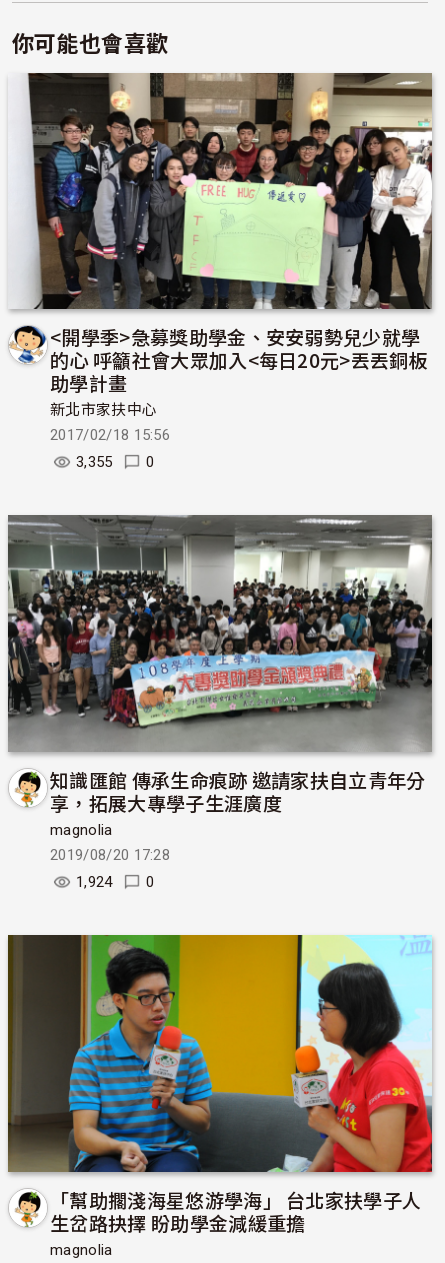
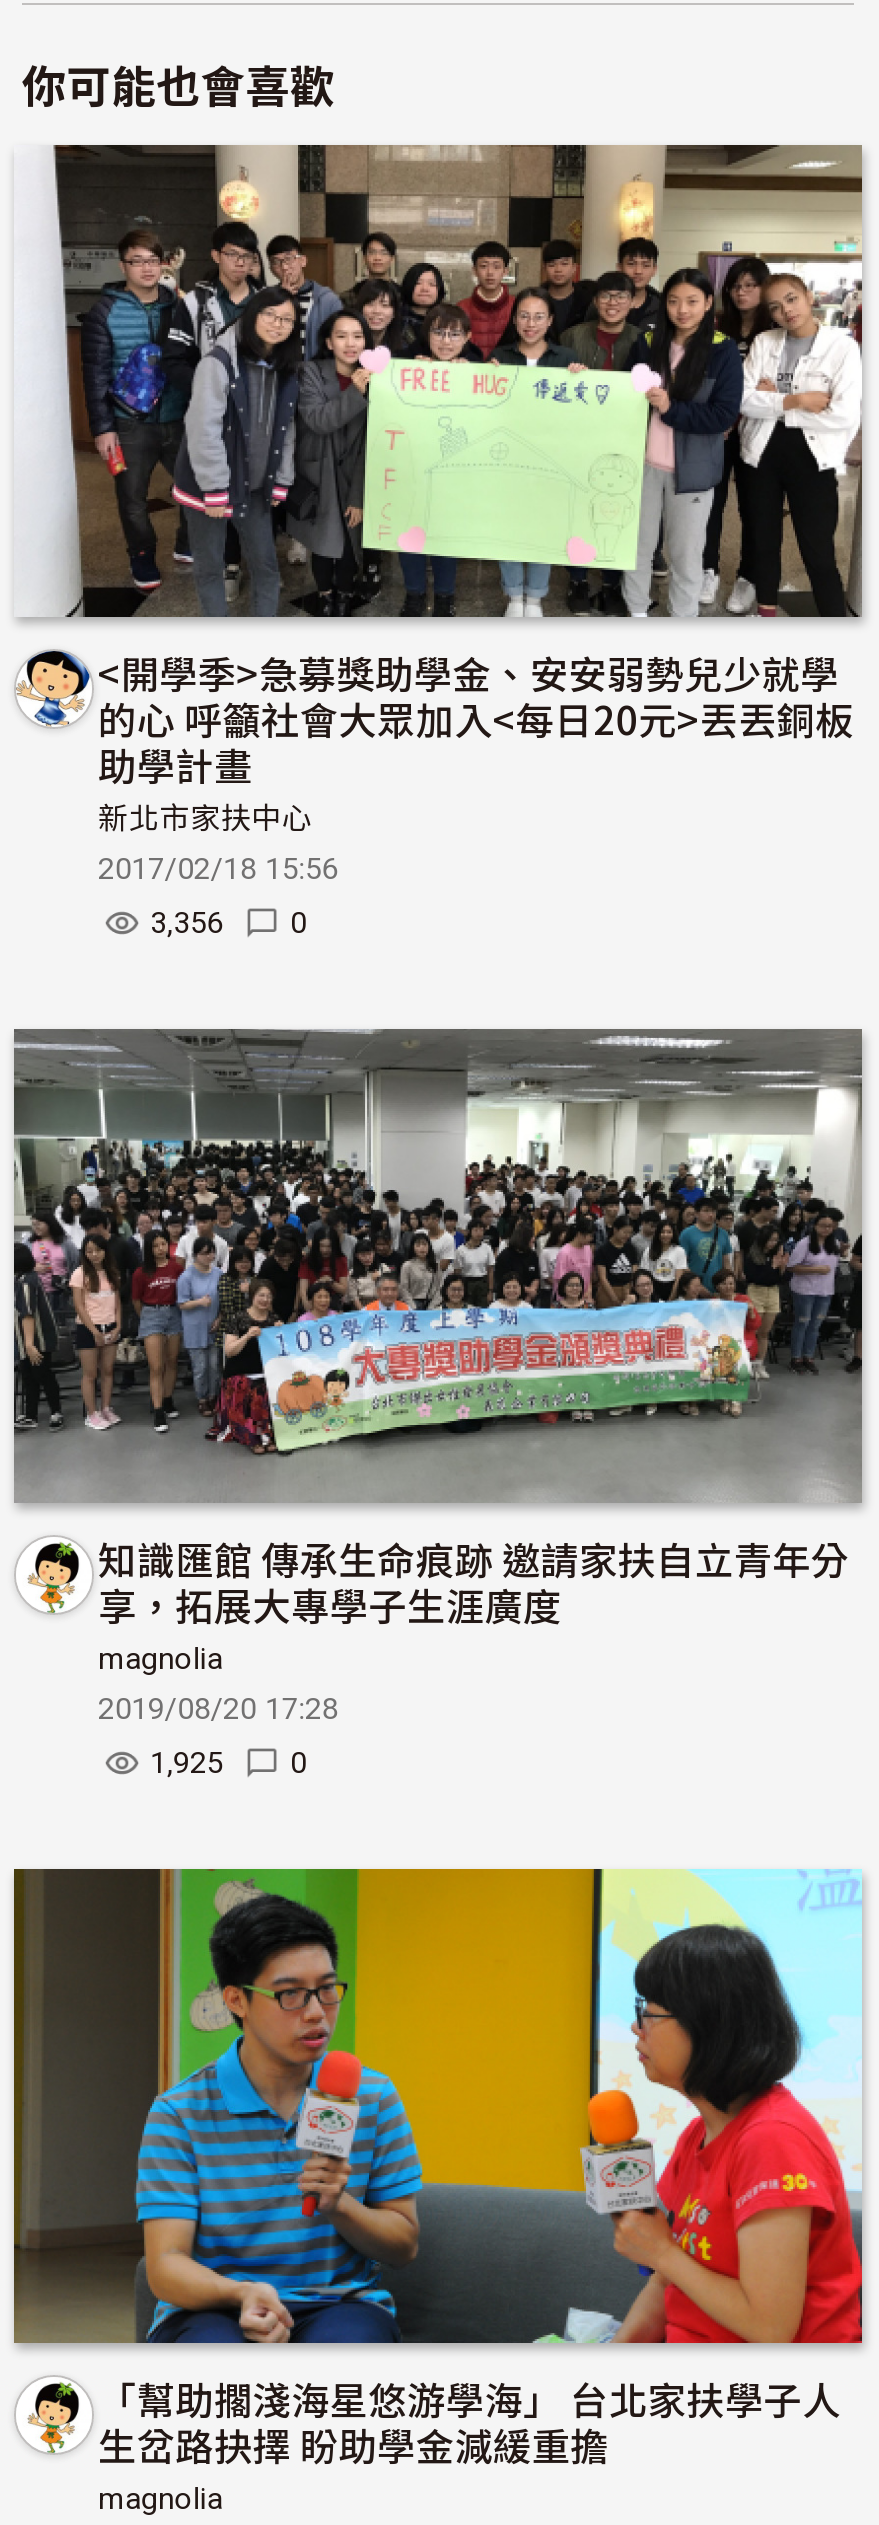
[76,453,154,471] 3,355 0 -> [150,906,307,942] 3,356 0
[76,873,154,891] 1,924 0 -> [150,1745,307,1781] 1,925 0

